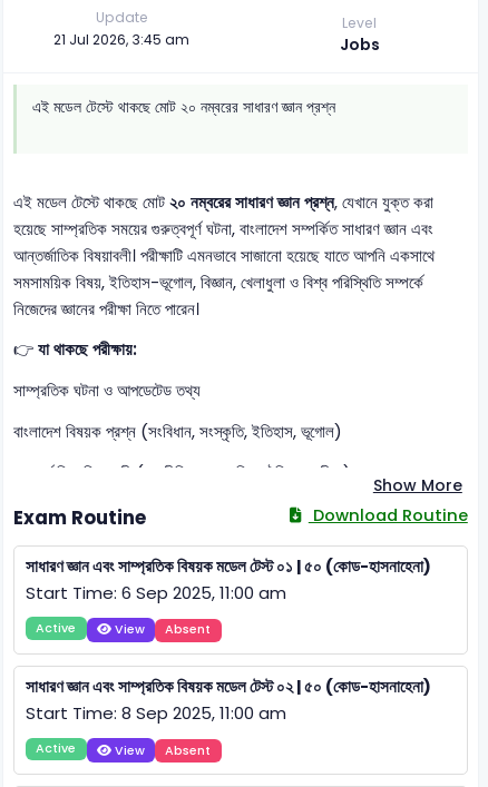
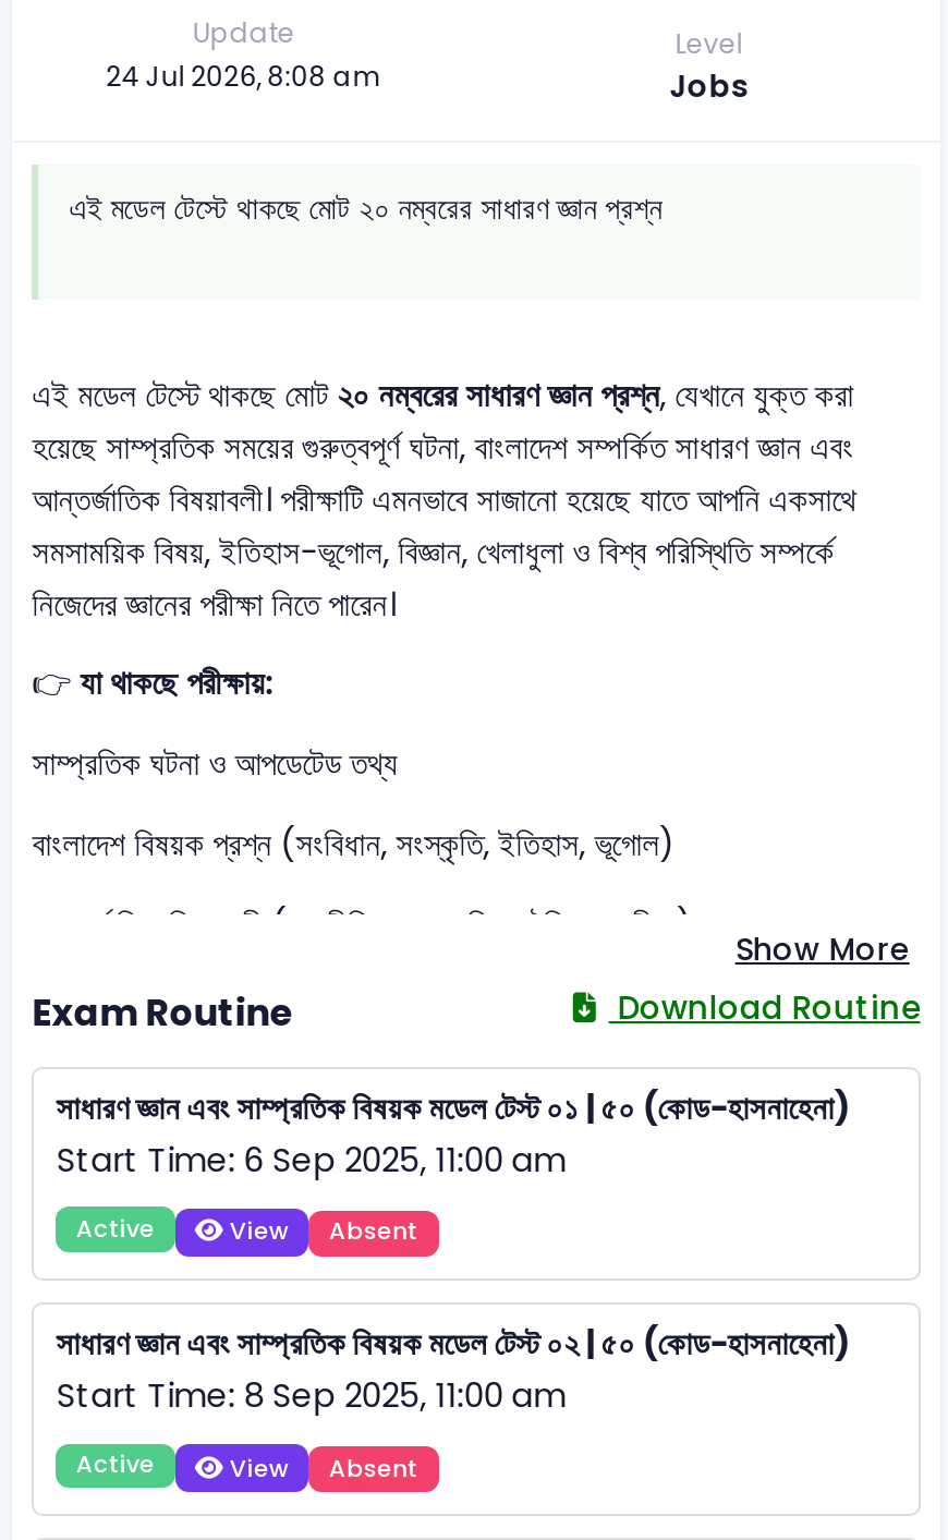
[54,30,190,49] 21 Jul 2026, 3:45 am -> [106,57,381,94] 24 Jul 2026, 8:08 am

